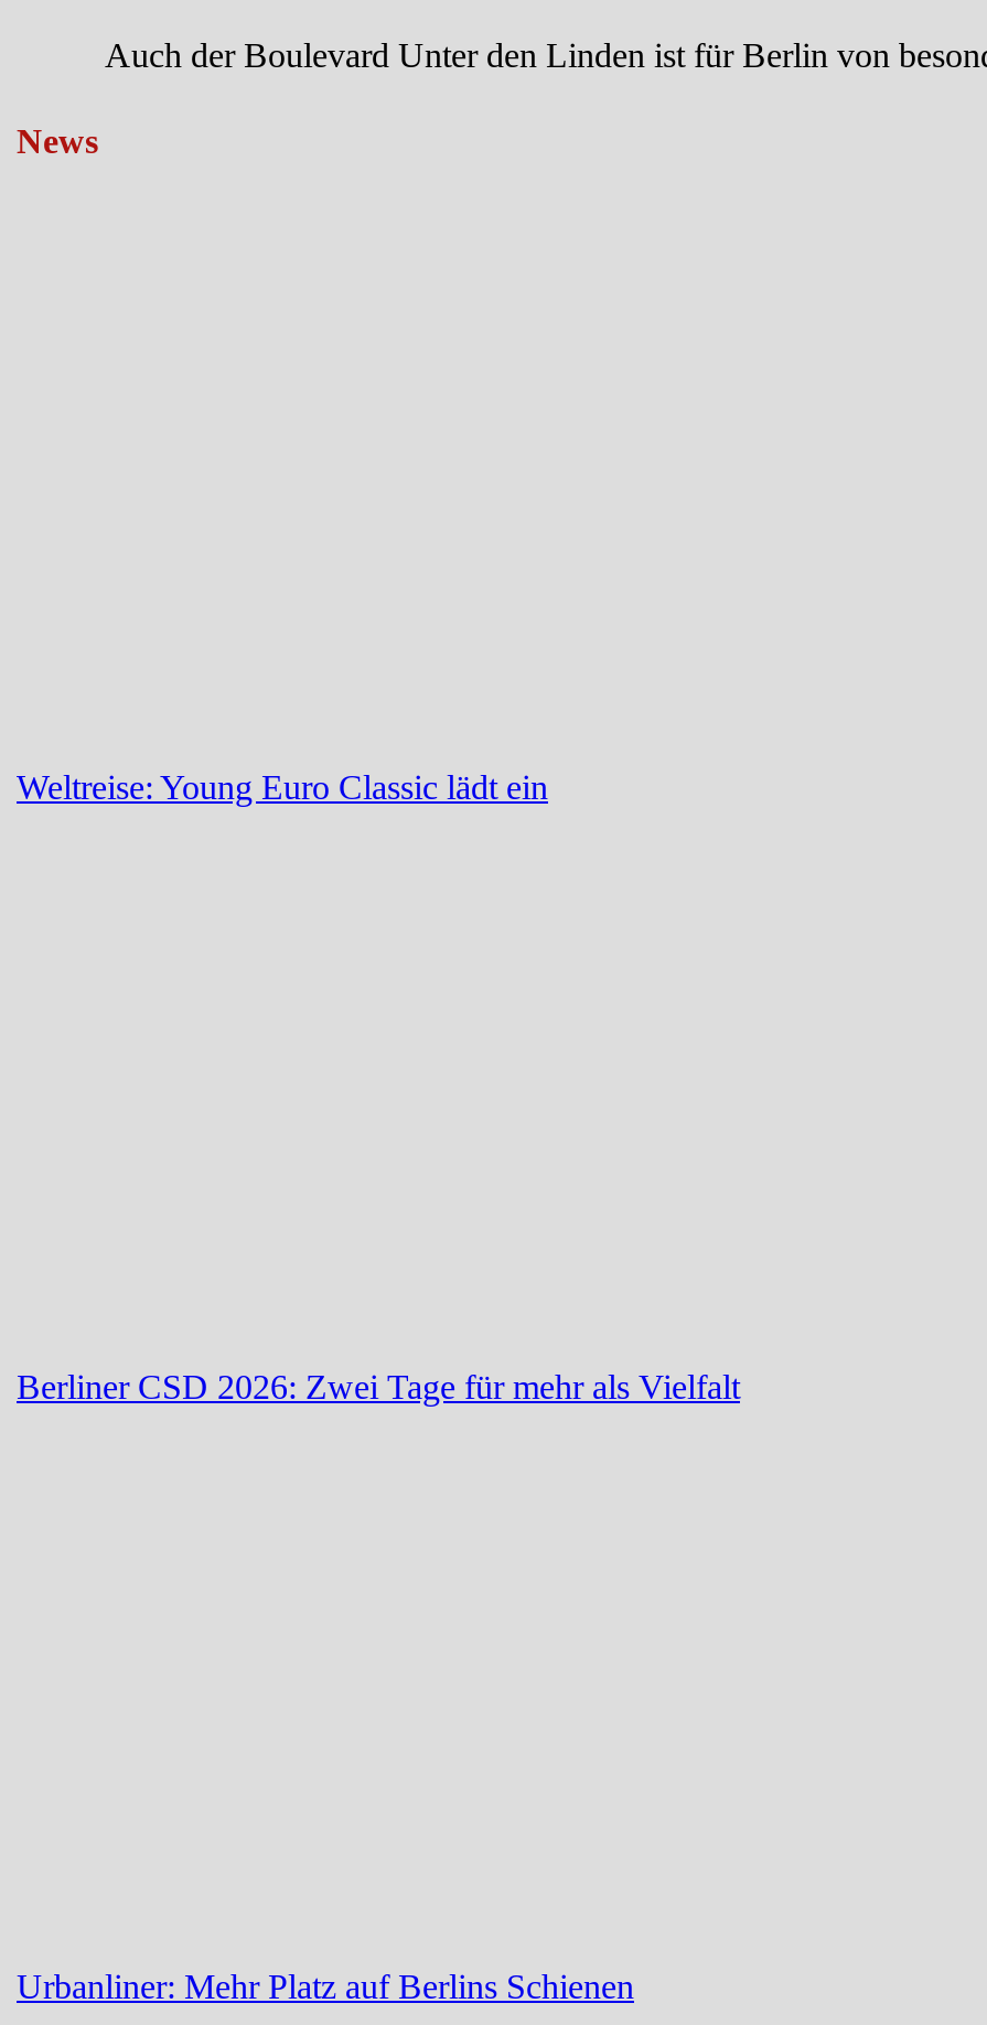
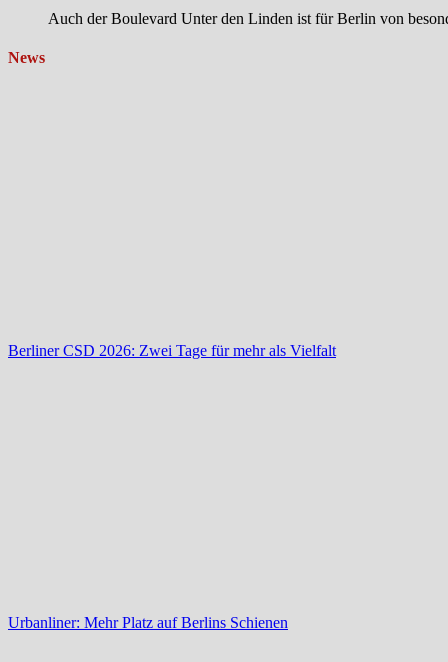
[17,769,548,806] Weltreise: Young Euro Classic lädt ein -> none

